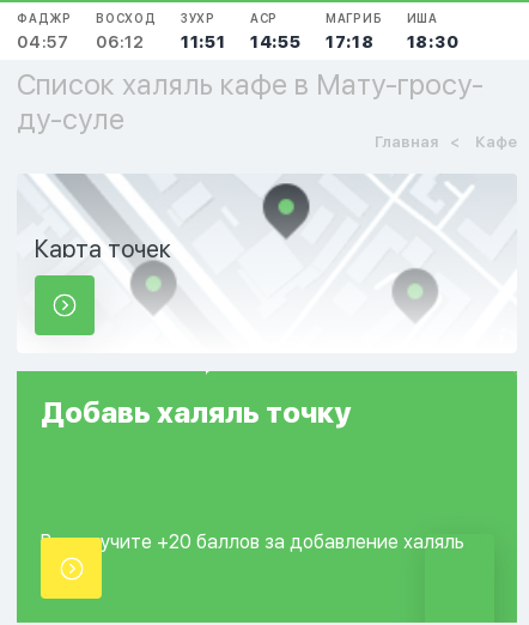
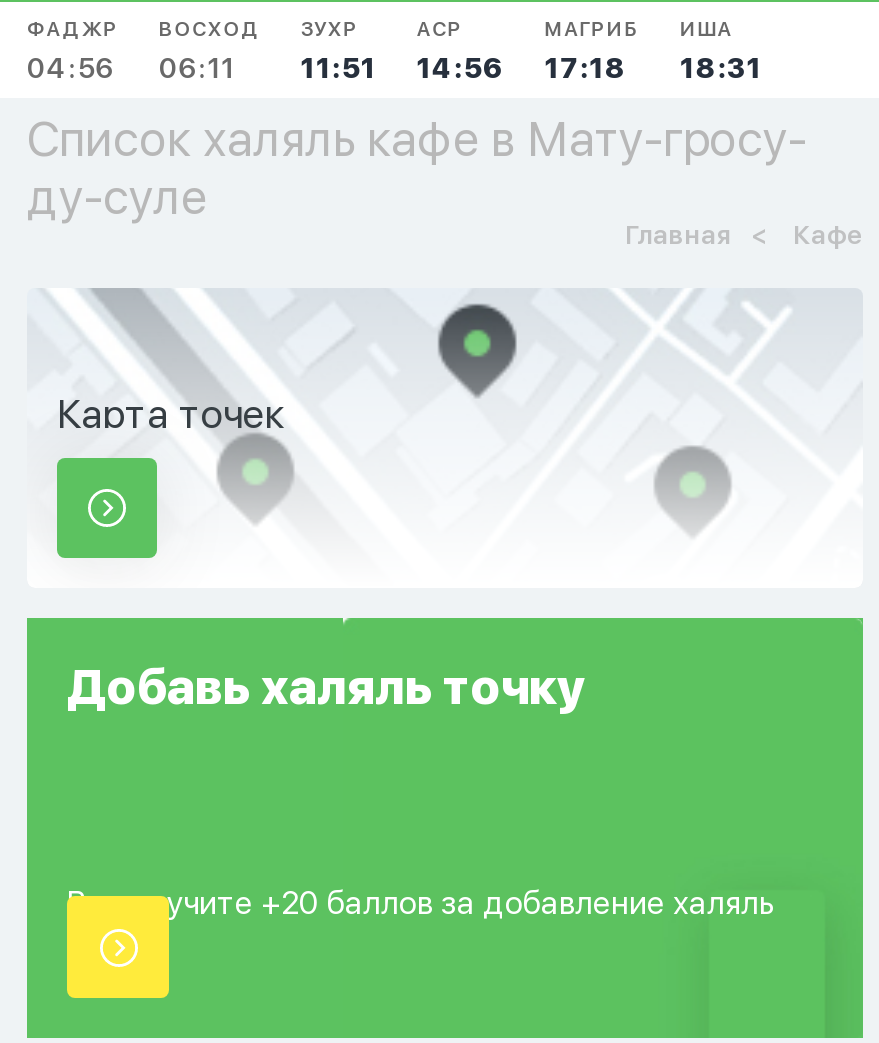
[17,32,69,51] 04:57 -> [27,52,115,84] 04:56
[96,32,145,51] 06:12 -> [159,52,235,84] 06:11
[250,32,301,51] 14:55 -> [417,52,505,84] 14:56
[406,32,459,51] 18:30 -> [680,52,762,84] 18:31

